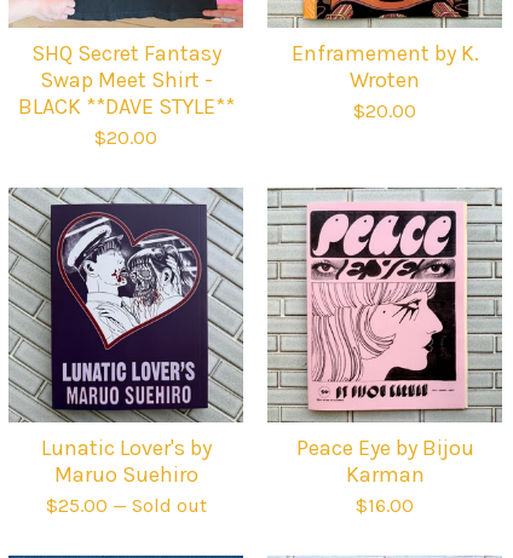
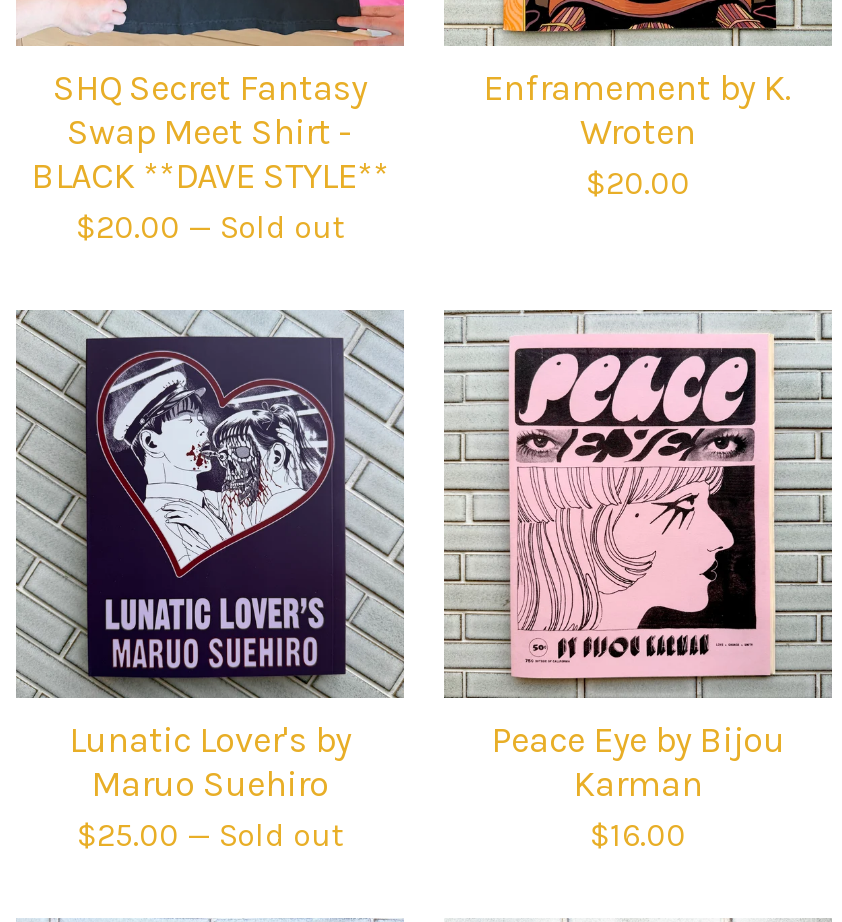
[94,126,157,149] $20.00 -> [76,208,344,246] $20.00 — Sold out

